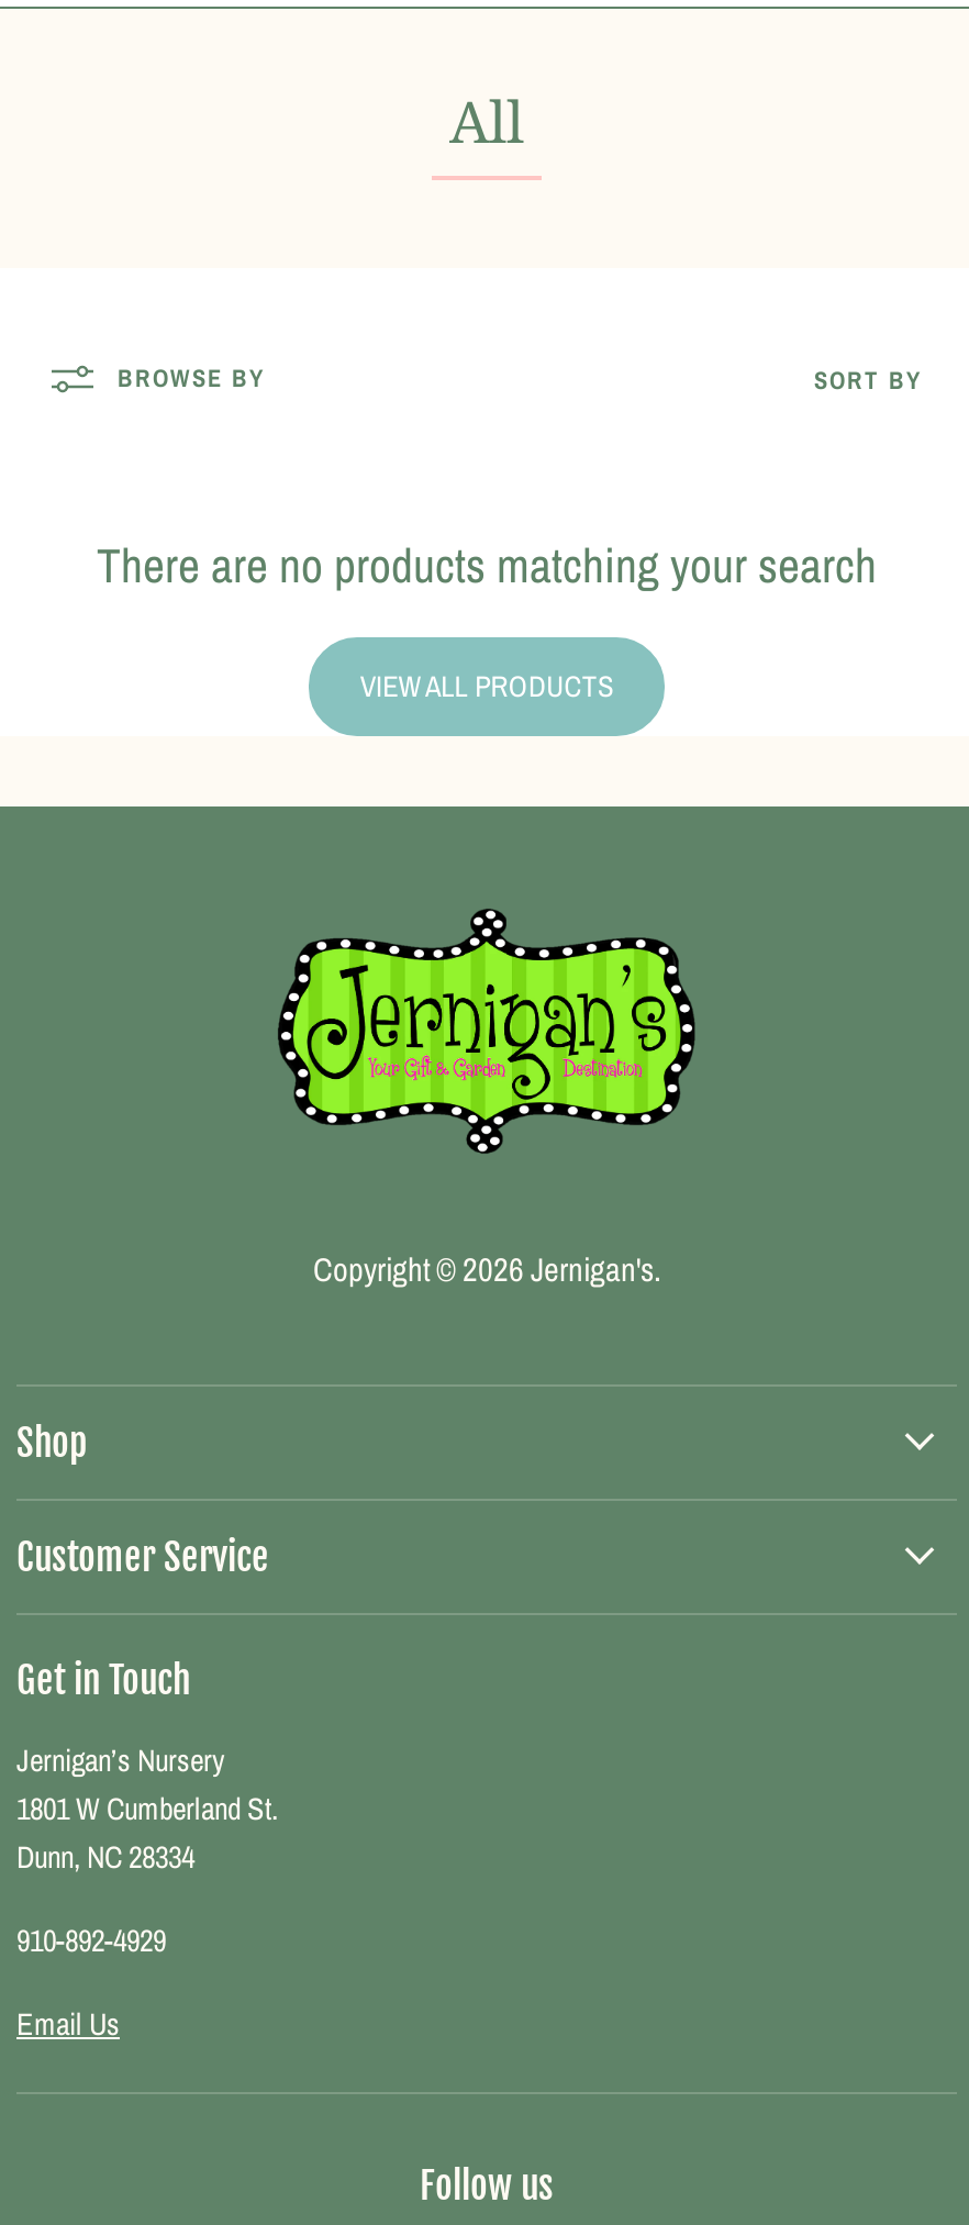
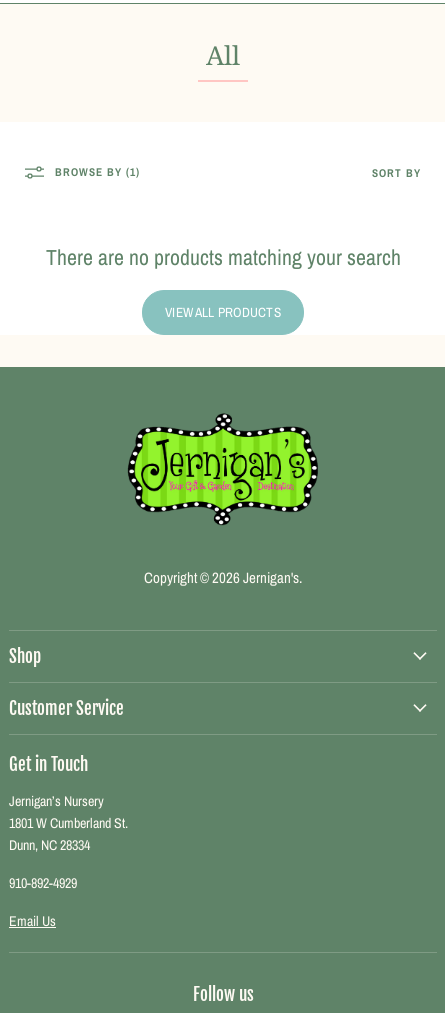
[118,360,265,395] BROWSE BY -> [55,164,140,180] BROWSE BY (1)

